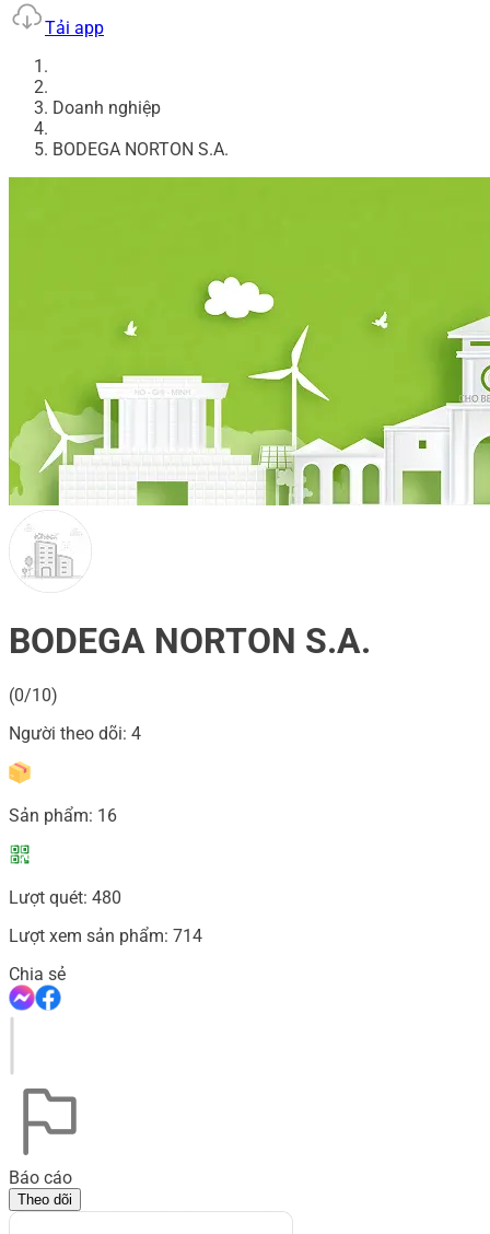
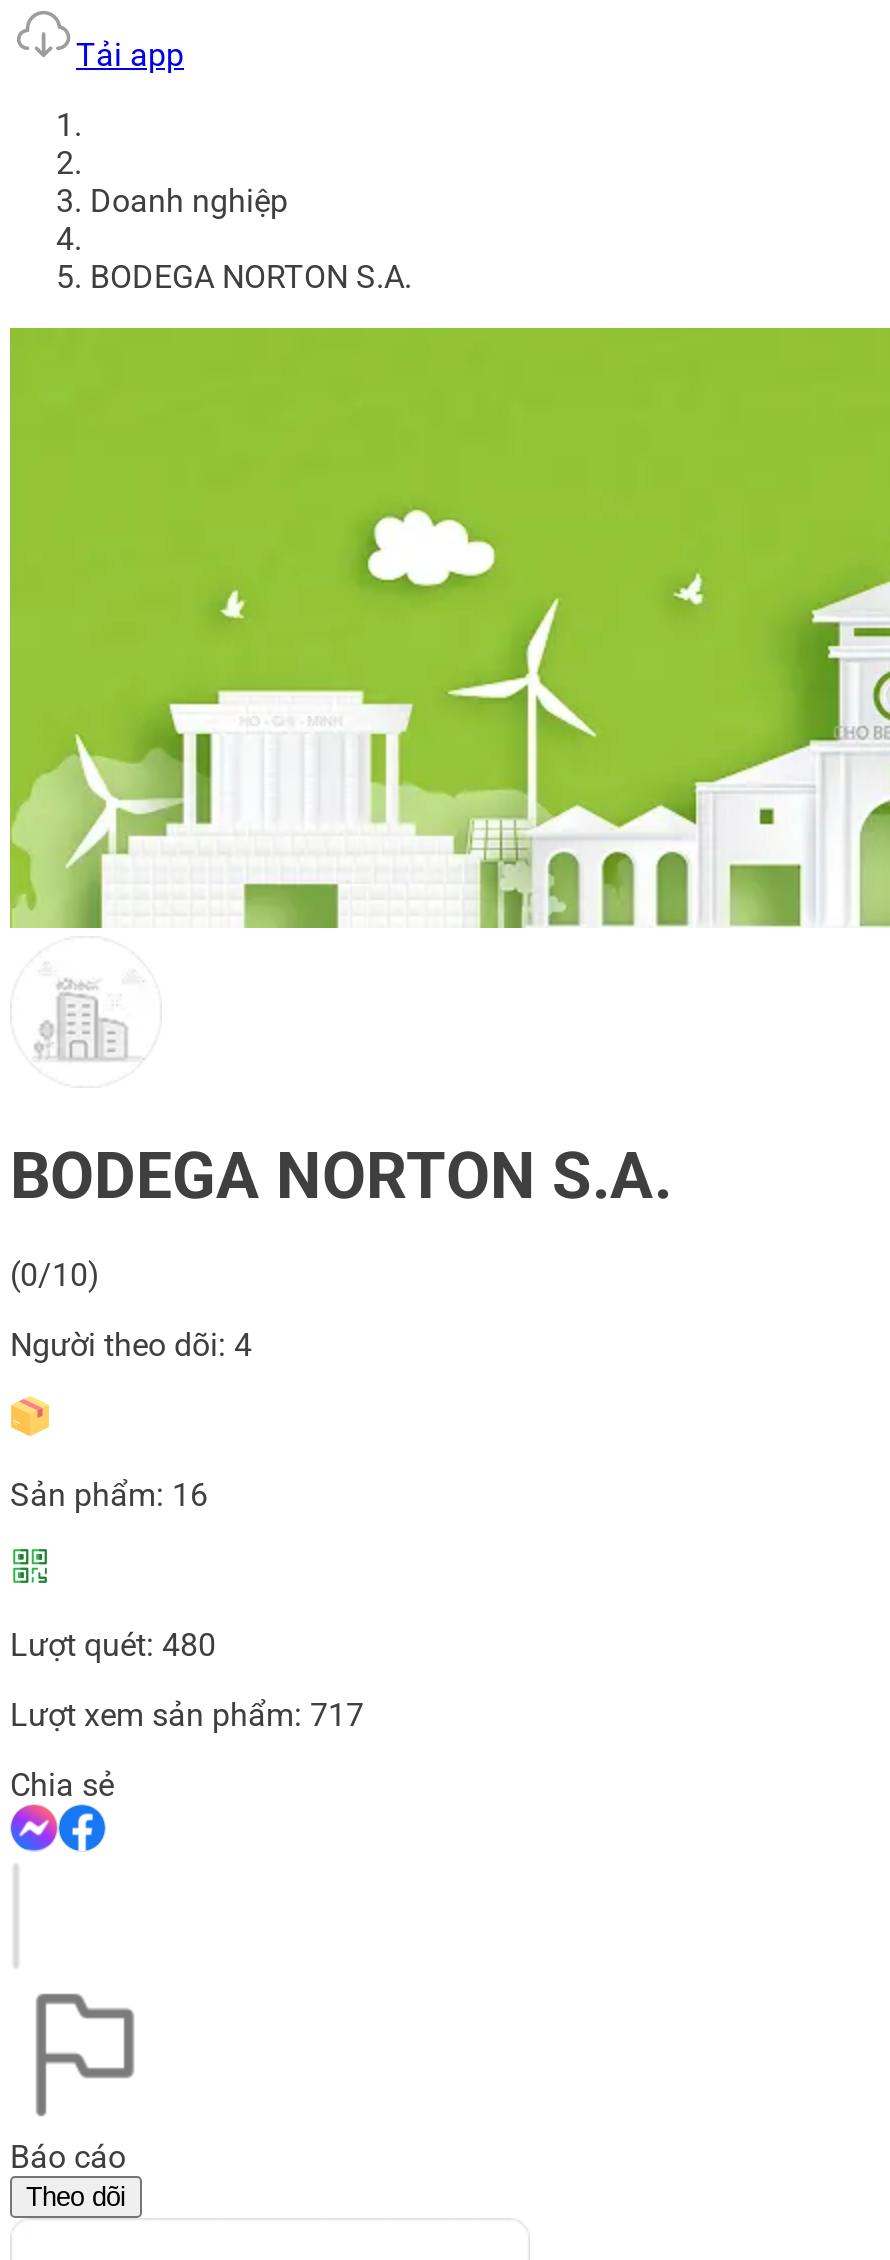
[9,926,202,947] Lượt xem sản phẩm: 714 -> [10,1697,364,1735] Lượt xem sản phẩm: 717

